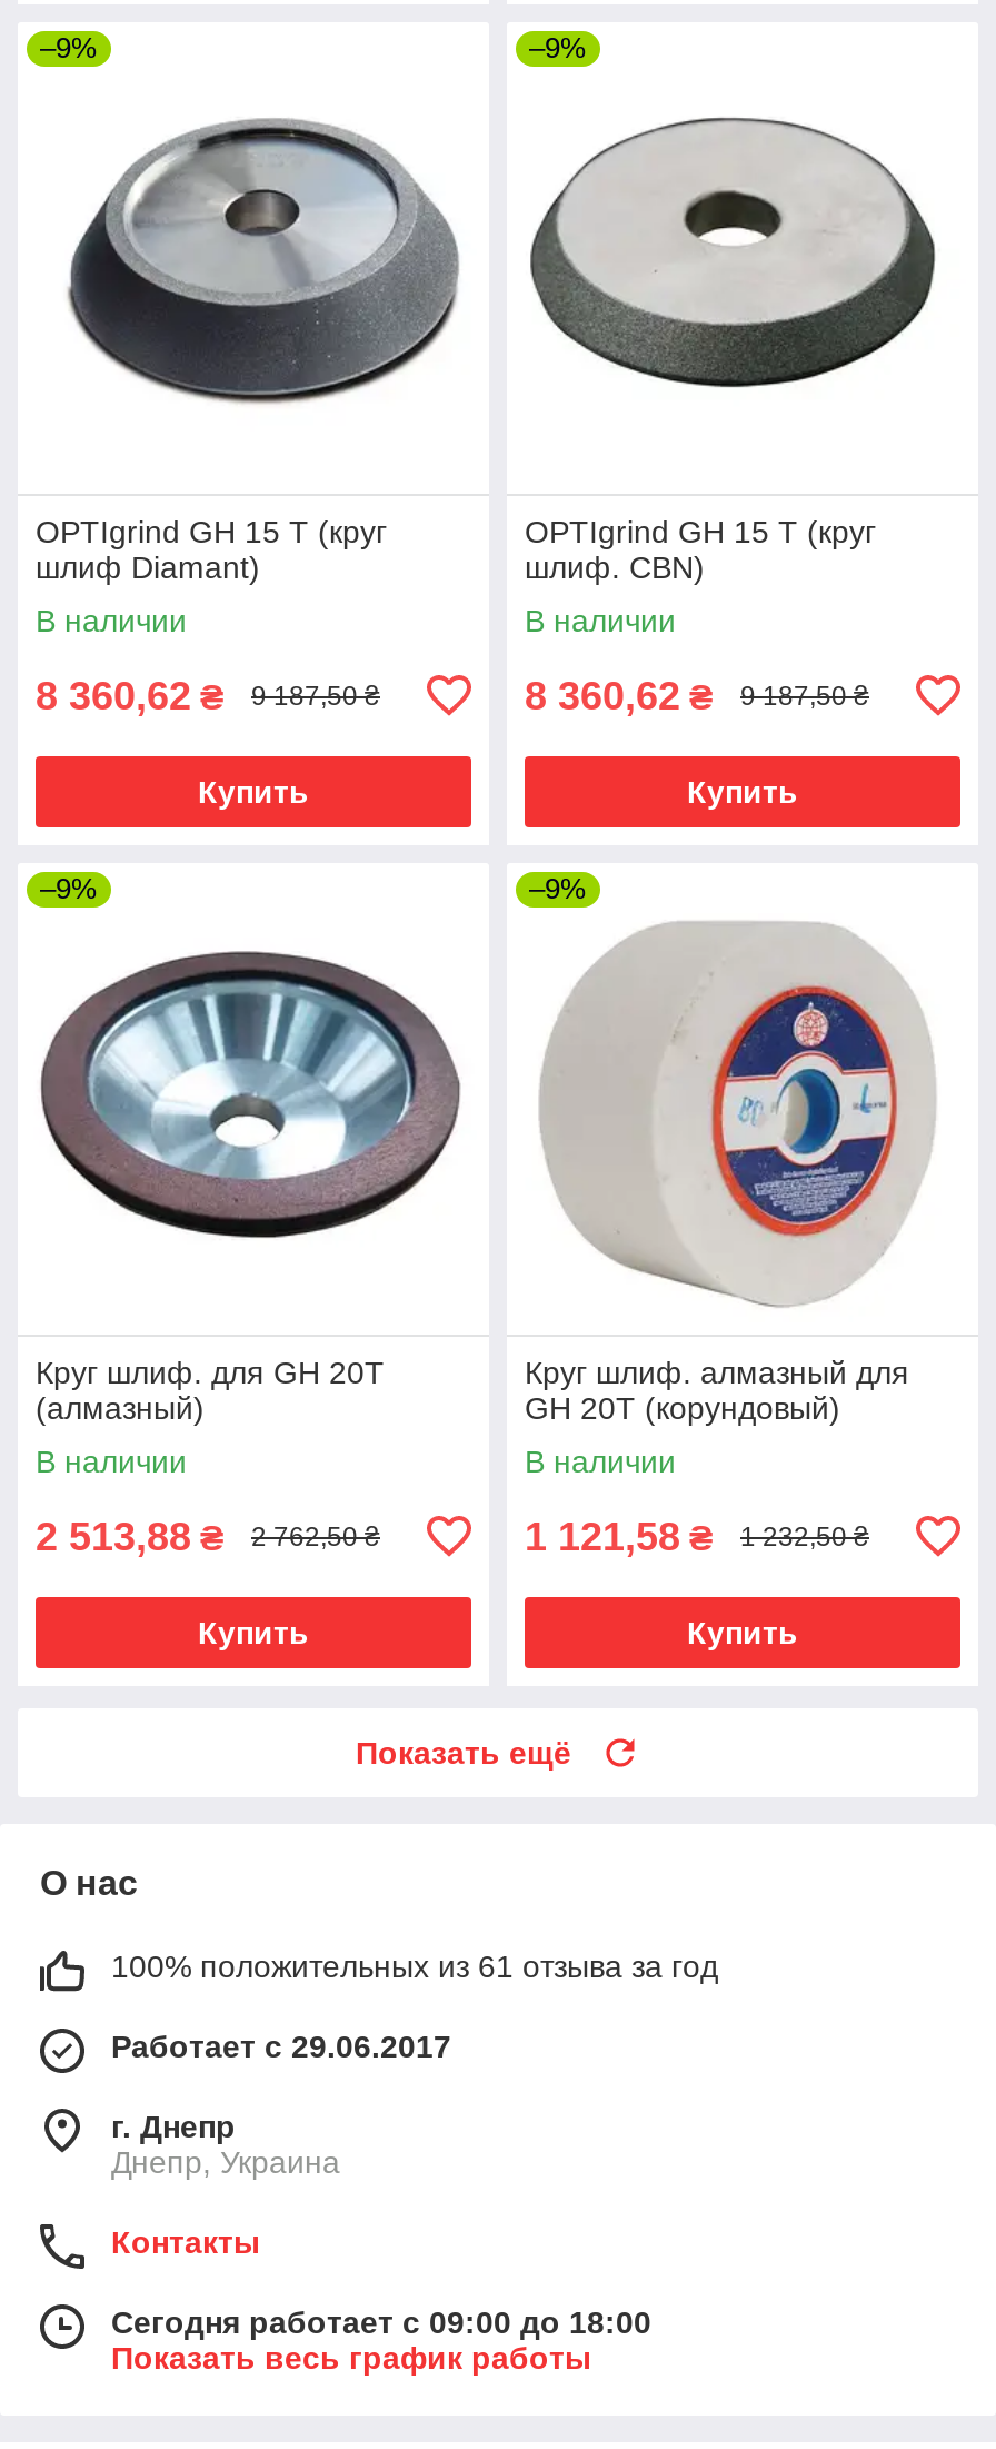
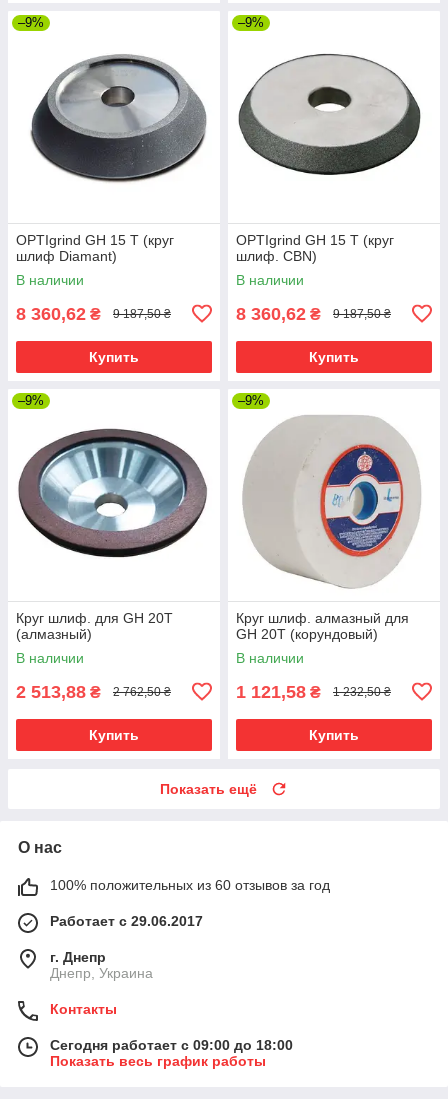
[111,1948,718,1984] 100% положительных из 61 отзыва за год -> [50,877,330,893] 100% положительных из 60 отзывов за год

